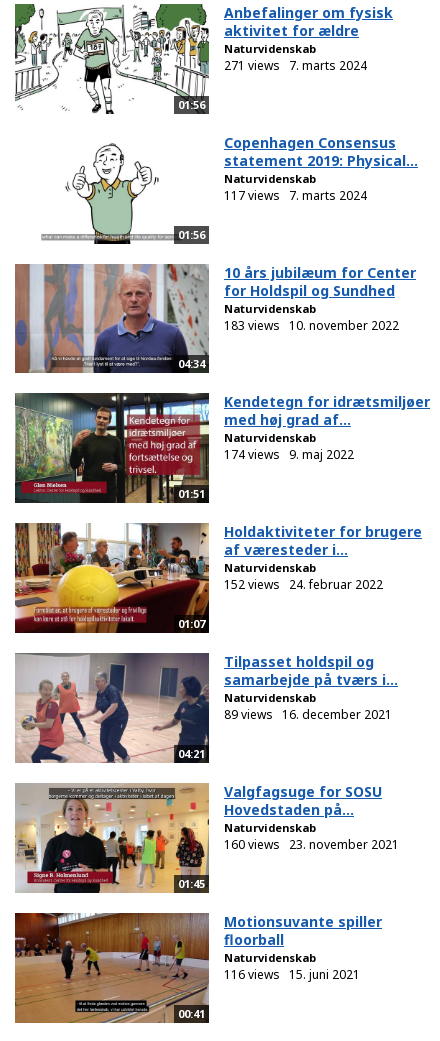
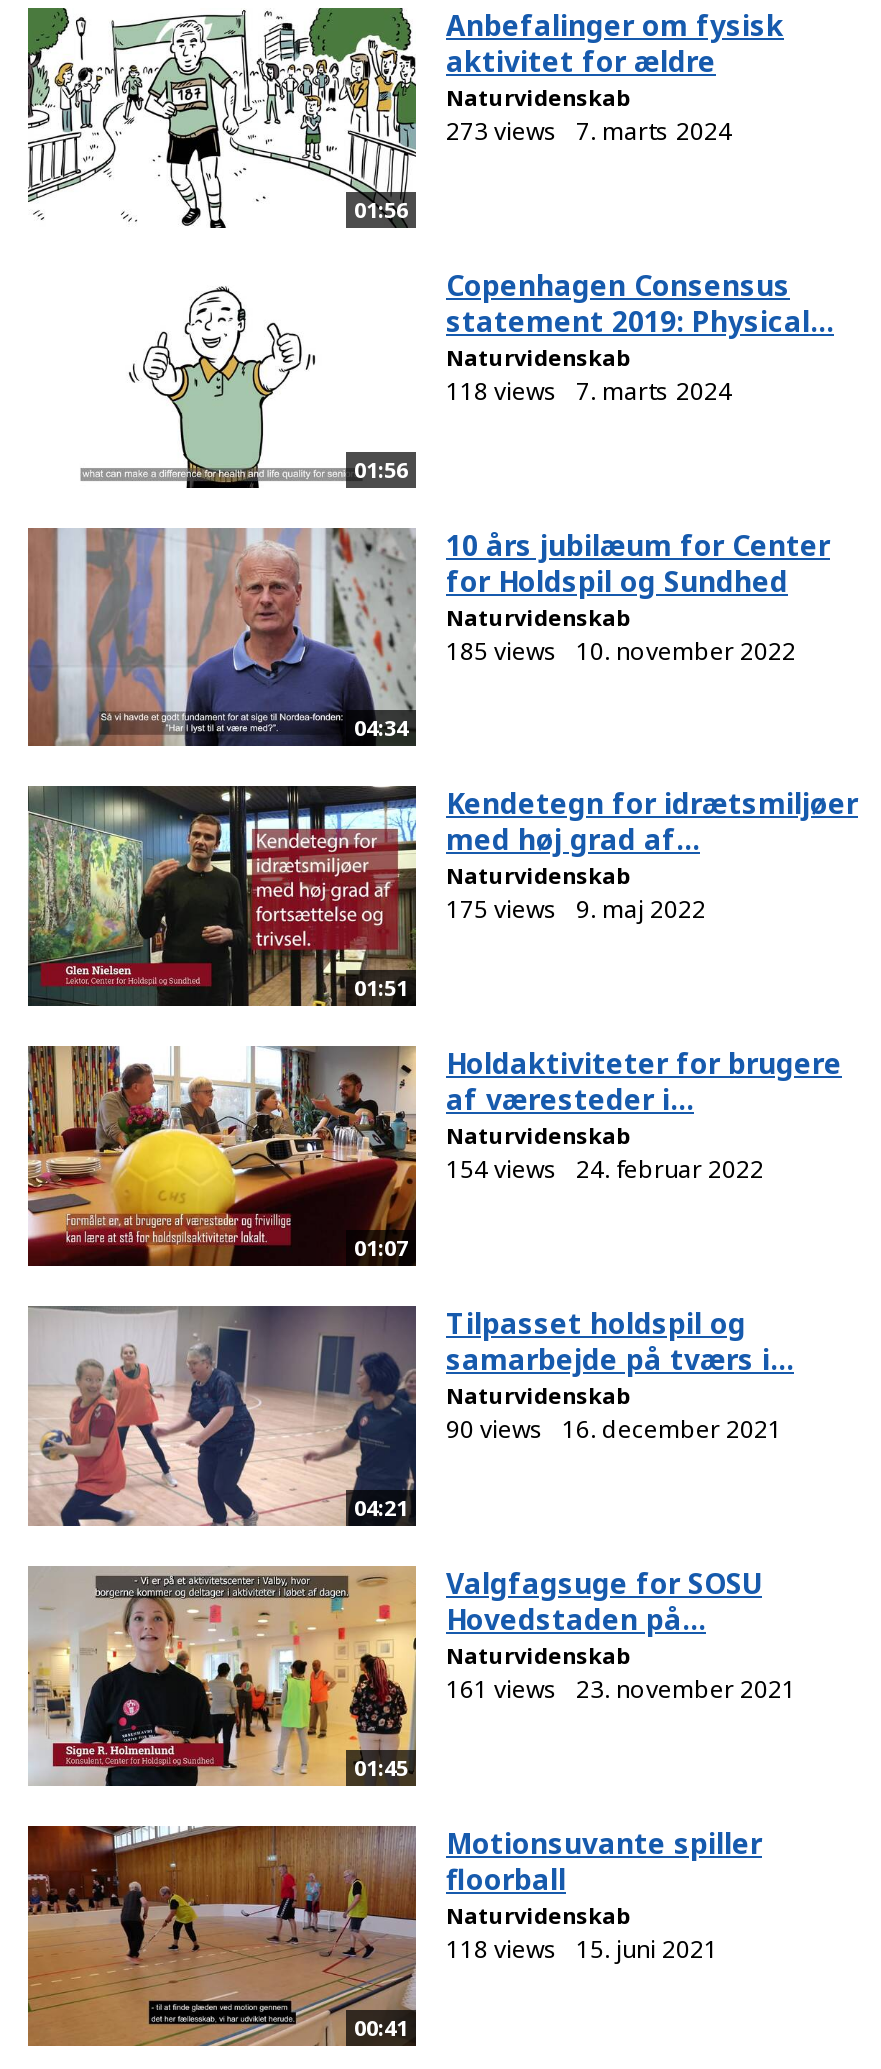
[224,57,367,74] 271 views 7. marts 2024 -> [446,113,732,147] 273 views 7. marts 2024
[224,187,367,204] 117 views 7. marts 2024 -> [446,373,732,407] 118 views 7. marts 2024
[224,316,399,333] 183 views 10. november 2022 -> [446,633,796,667] 185 views 10. november 2022
[224,446,354,463] 174 views 9. maj 2022 -> [446,893,706,927] 175 views 9. maj 2022
[224,576,383,593] 152 views 24. februar 2022 -> [446,1153,764,1187] 154 views 24. februar 2022
[224,706,392,723] 89 views 16. december 2021 -> [446,1413,782,1447] 90 views 16. december 2021
[224,836,399,853] 160 views 23. november 2021 -> [446,1672,796,1706] 161 views 23. november 2021
[224,966,360,983] 116 views 15. juni 2021 -> [446,1932,718,1966] 118 views 15. juni 2021

